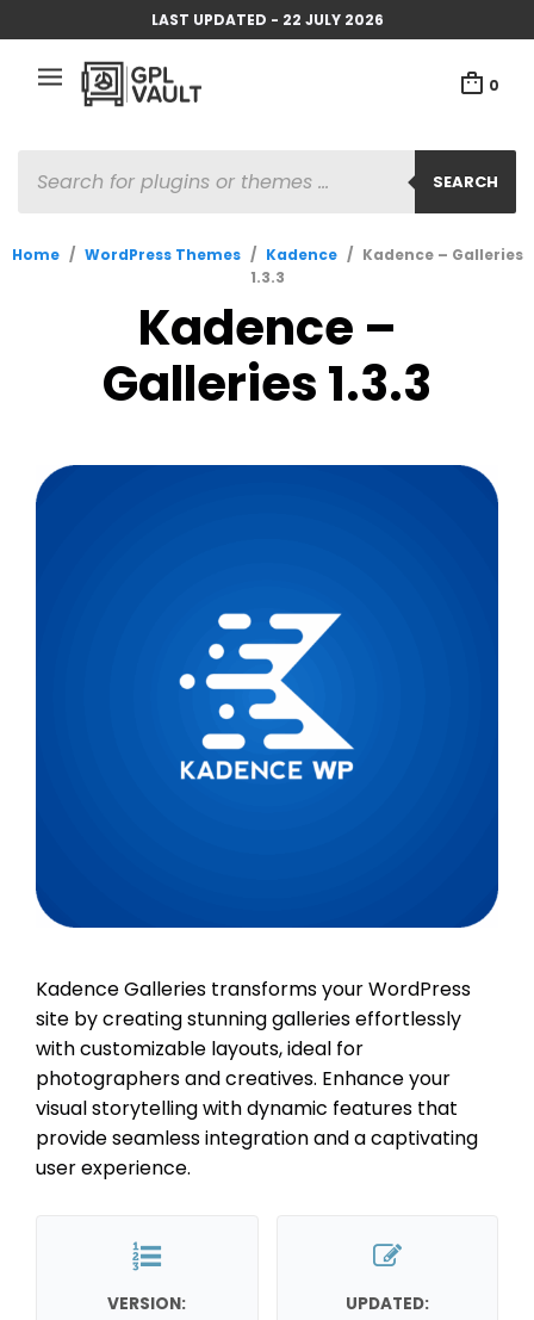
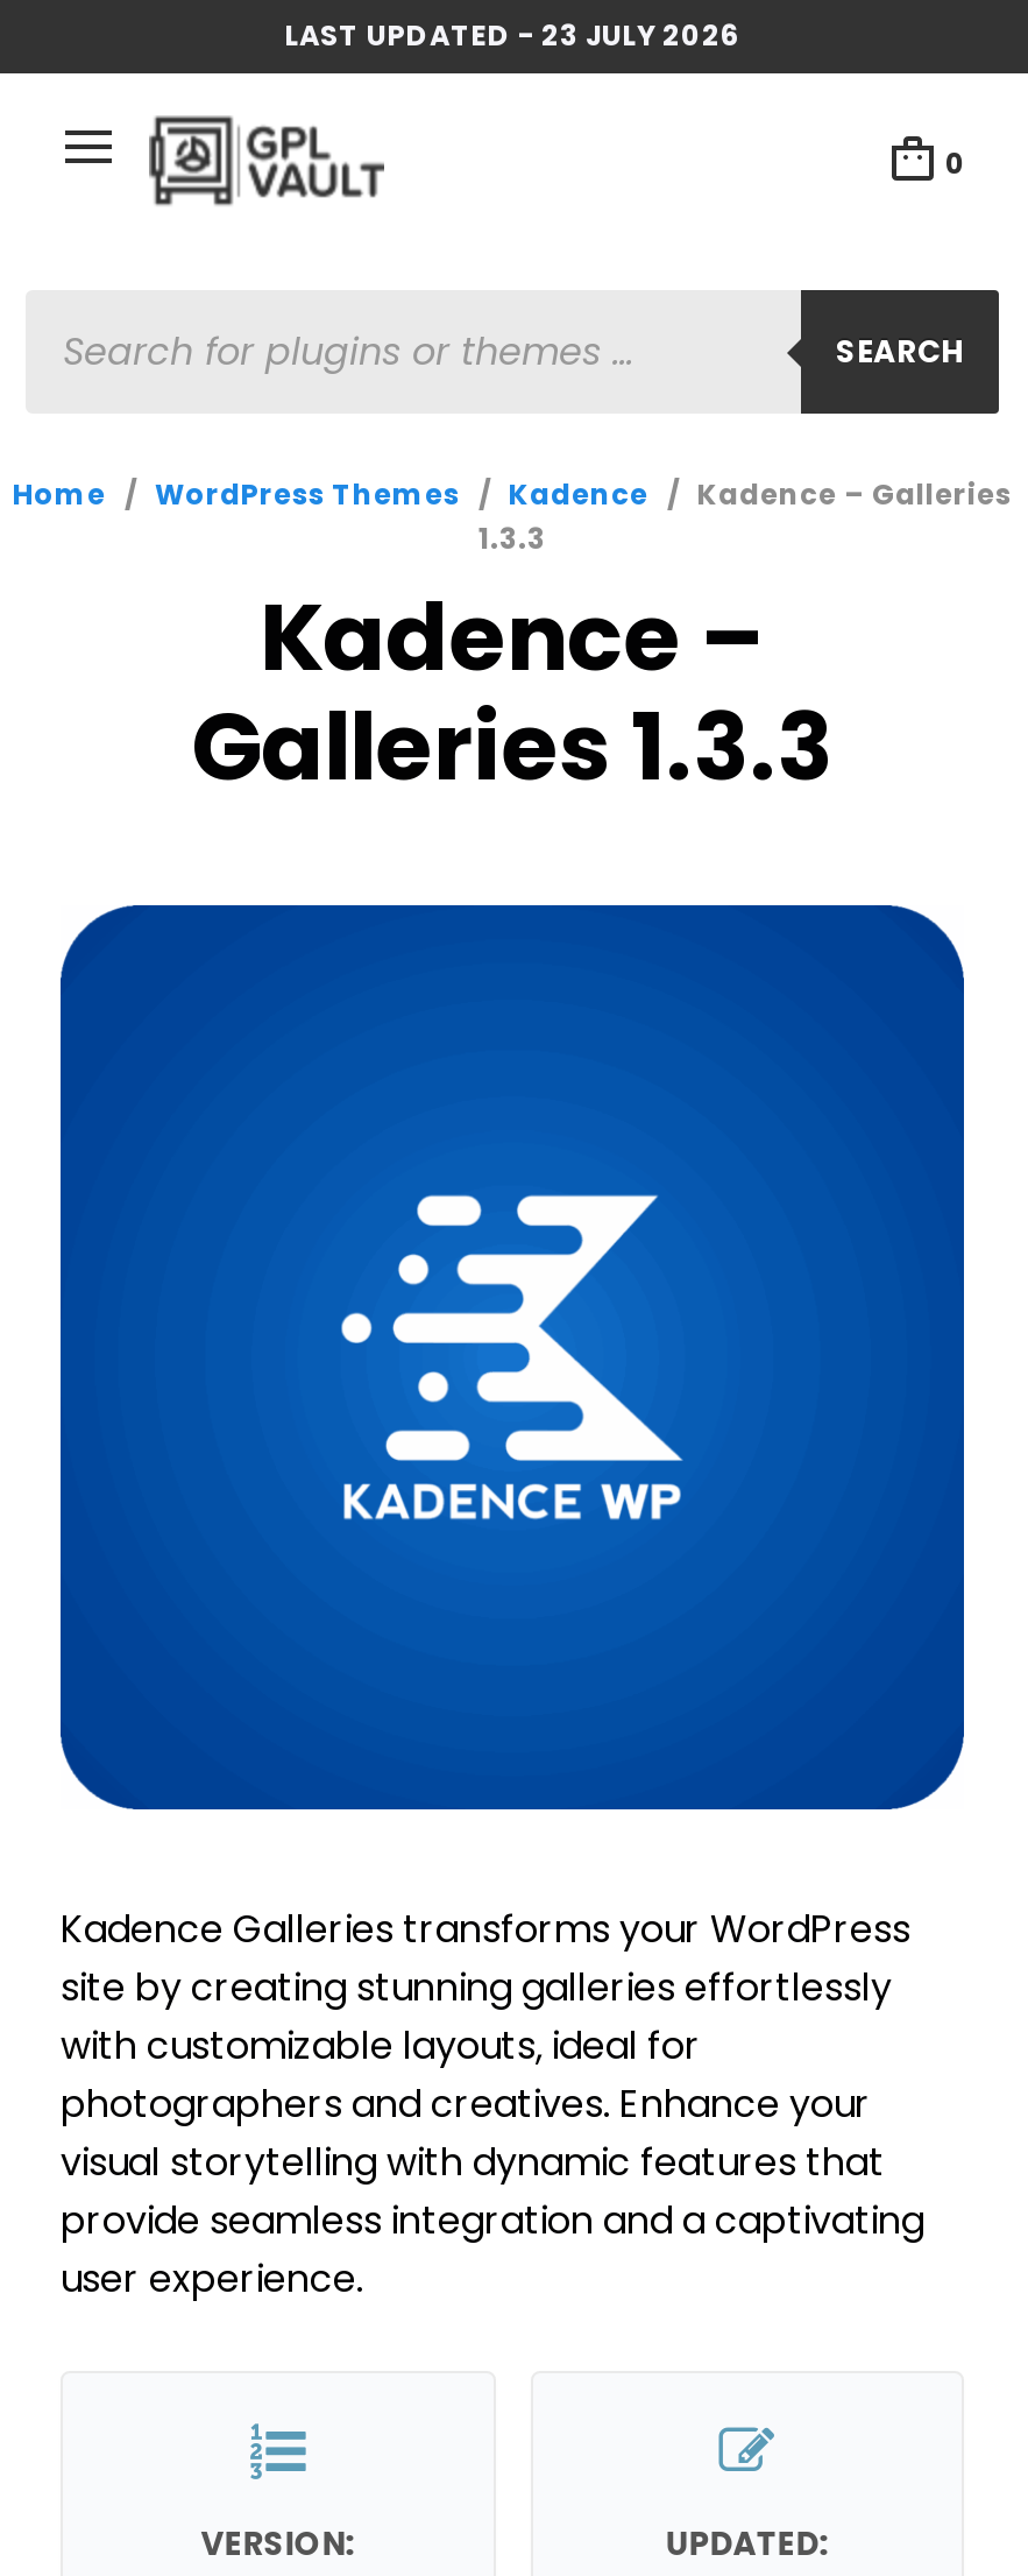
[151,9,383,29] LAST UPDATED - 22 JULY 2026 -> [285,14,739,54] LAST UPDATED - 23 JULY 2026

